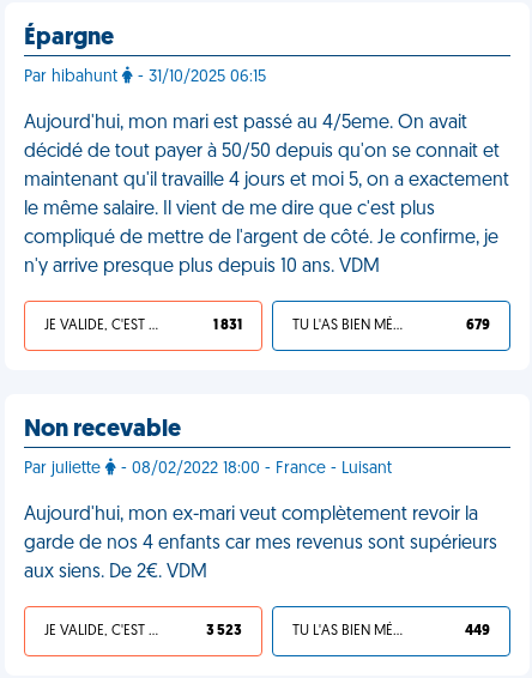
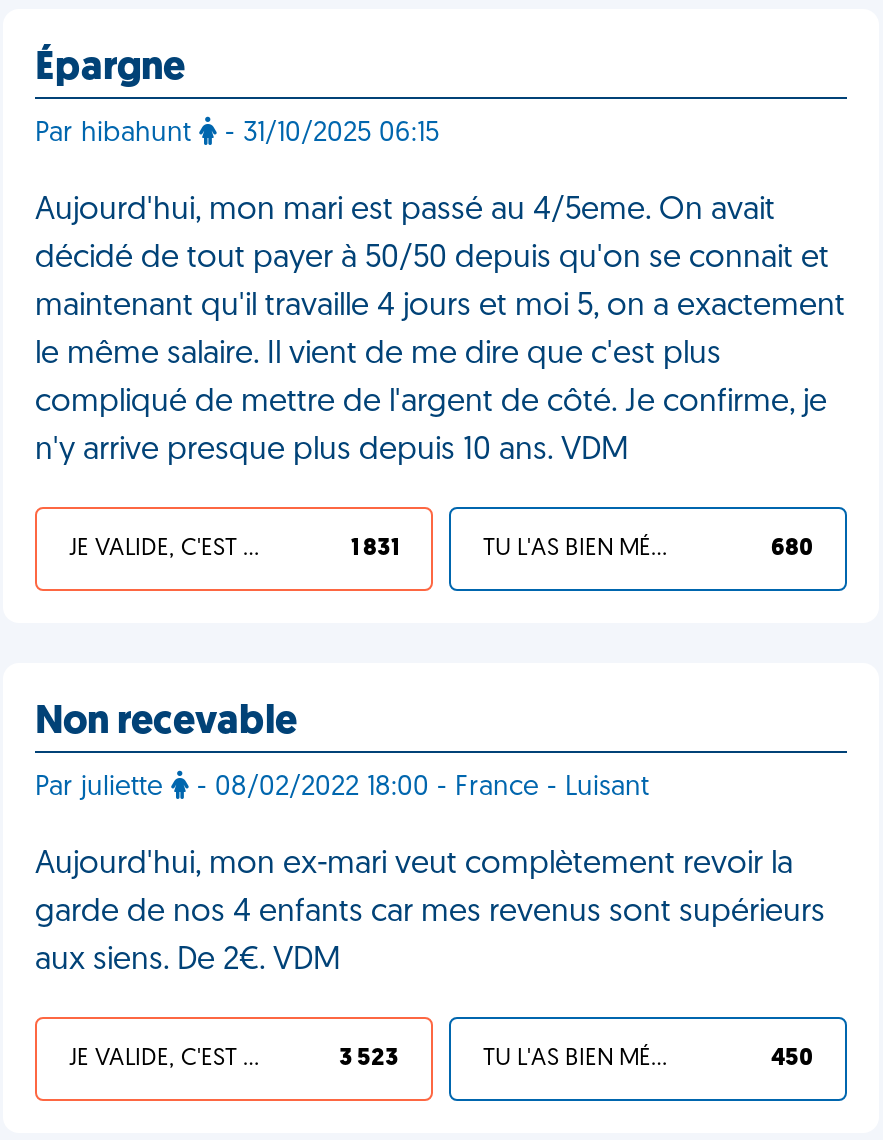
[466,319,490,333] 679 -> [771,537,813,561] 680
[465,624,490,638] 449 -> [771,1047,813,1071] 450

